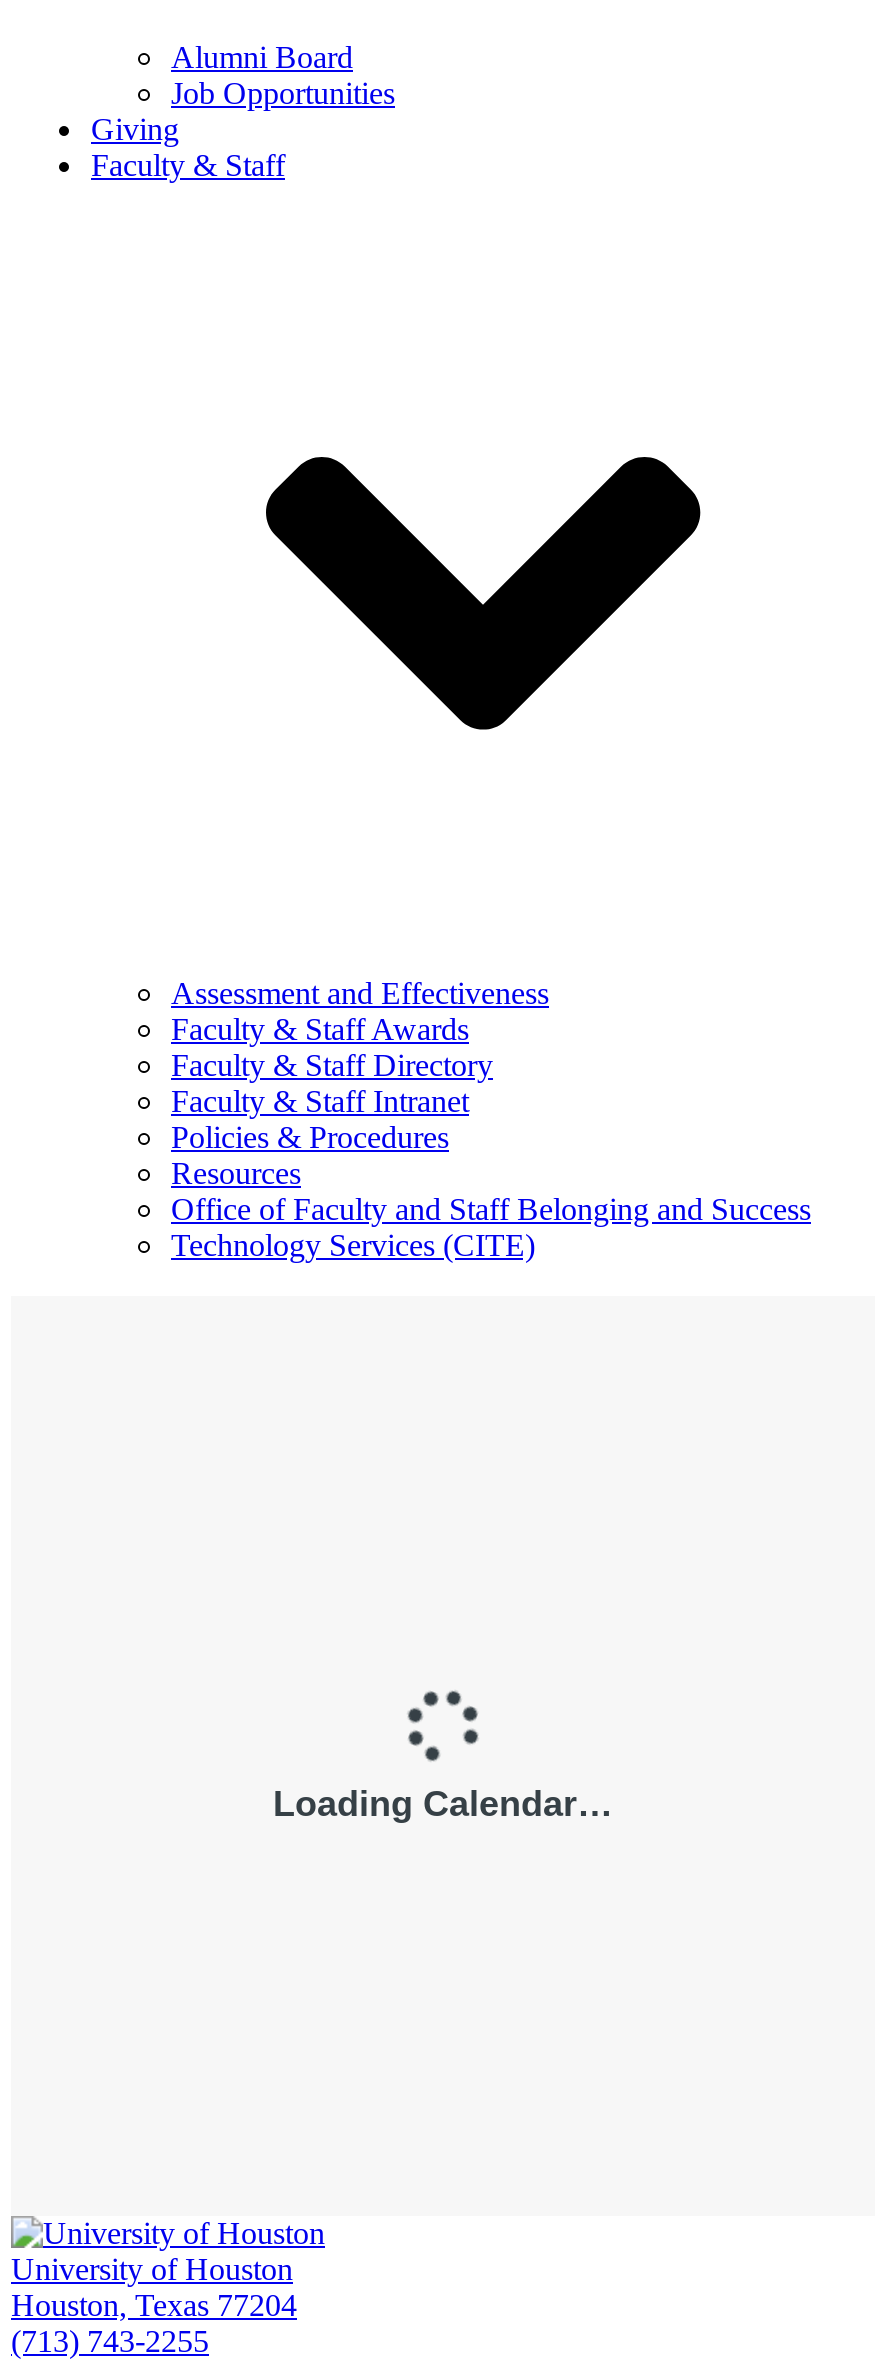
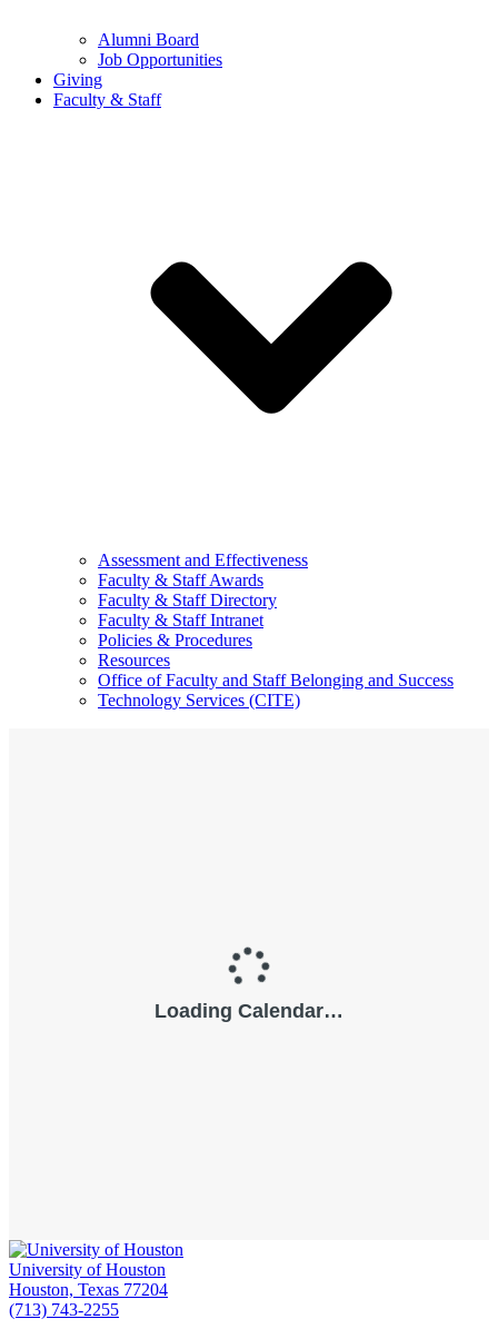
[407,1690,479,1762] [image] -> [228,946,270,986] [image]

